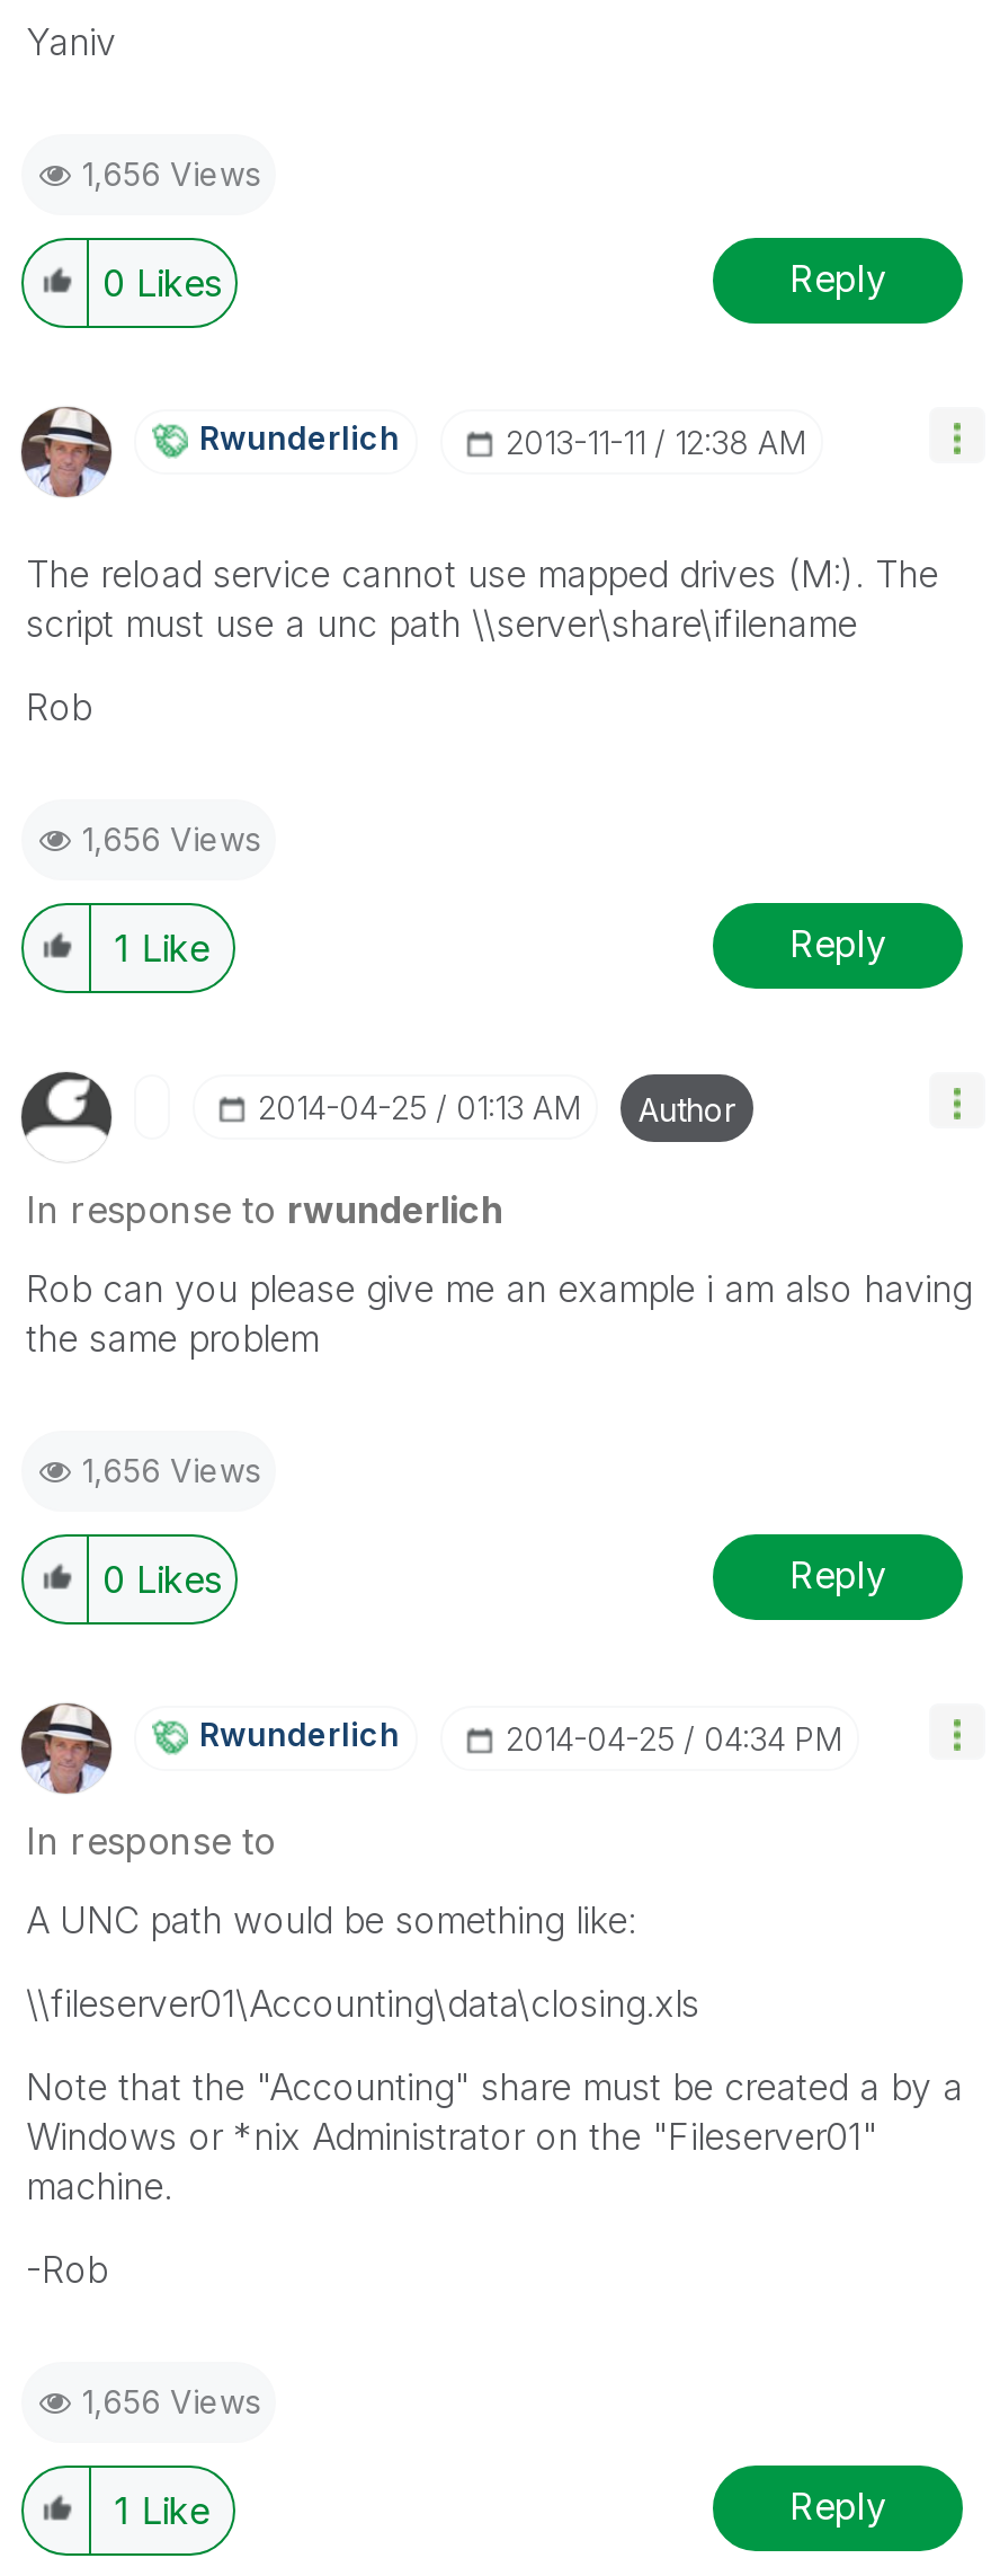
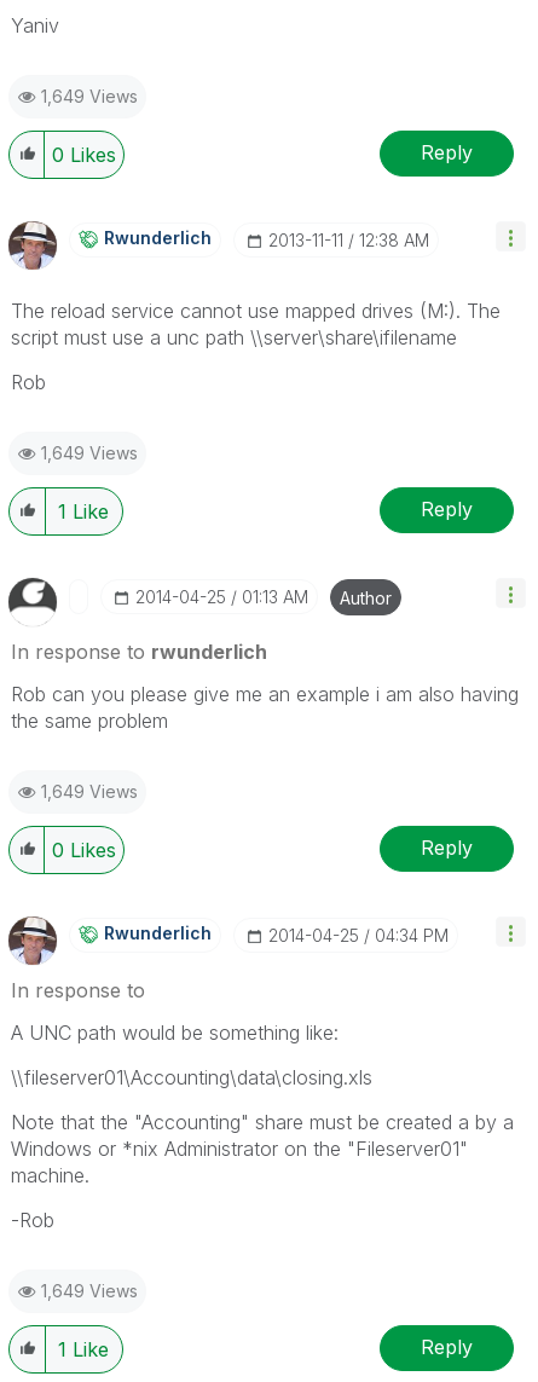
[82,153,260,192] 1,656 Views -> [41,85,138,106] 1,649 Views
[82,818,260,857] 1,656 Views -> [41,442,138,462] 1,649 Views
[82,1450,260,1488] 1,656 Views -> [41,780,138,801] 1,649 Views
[82,2381,260,2419] 1,656 Views -> [41,1280,138,1300] 1,649 Views

